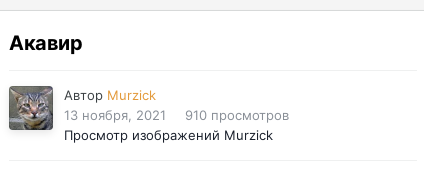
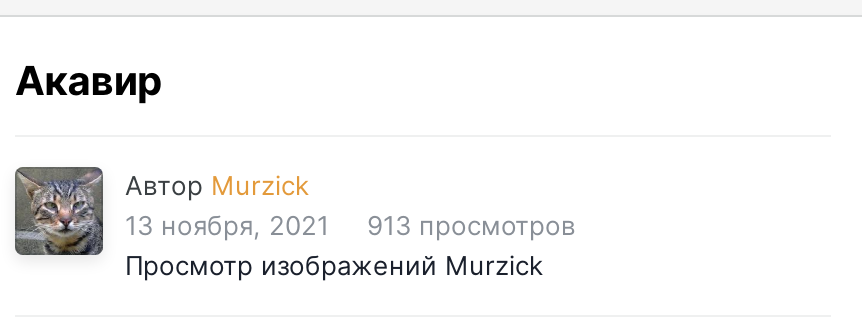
[64,107,289,123] 13 ноября, 2021 910 просмотров -> [125,209,575,241] 13 ноября, 2021 913 просмотров

